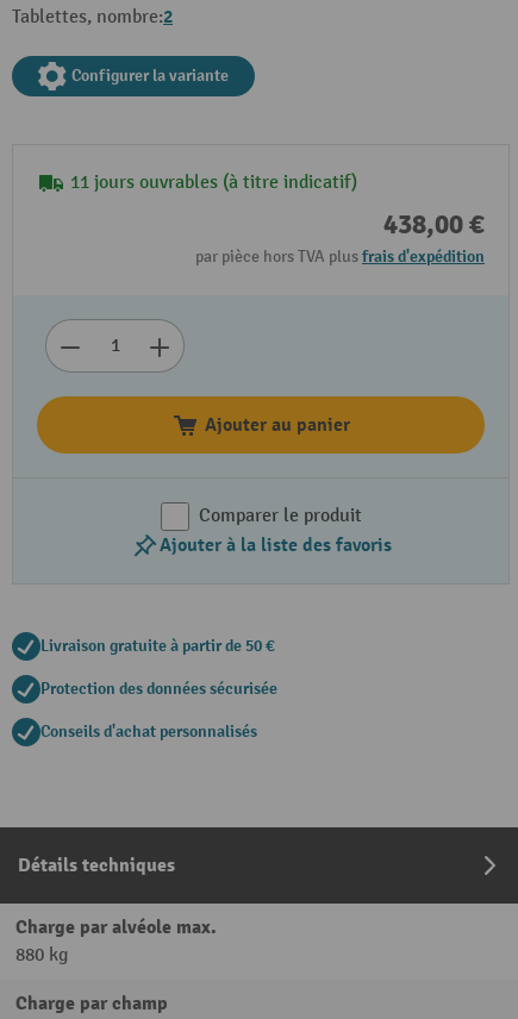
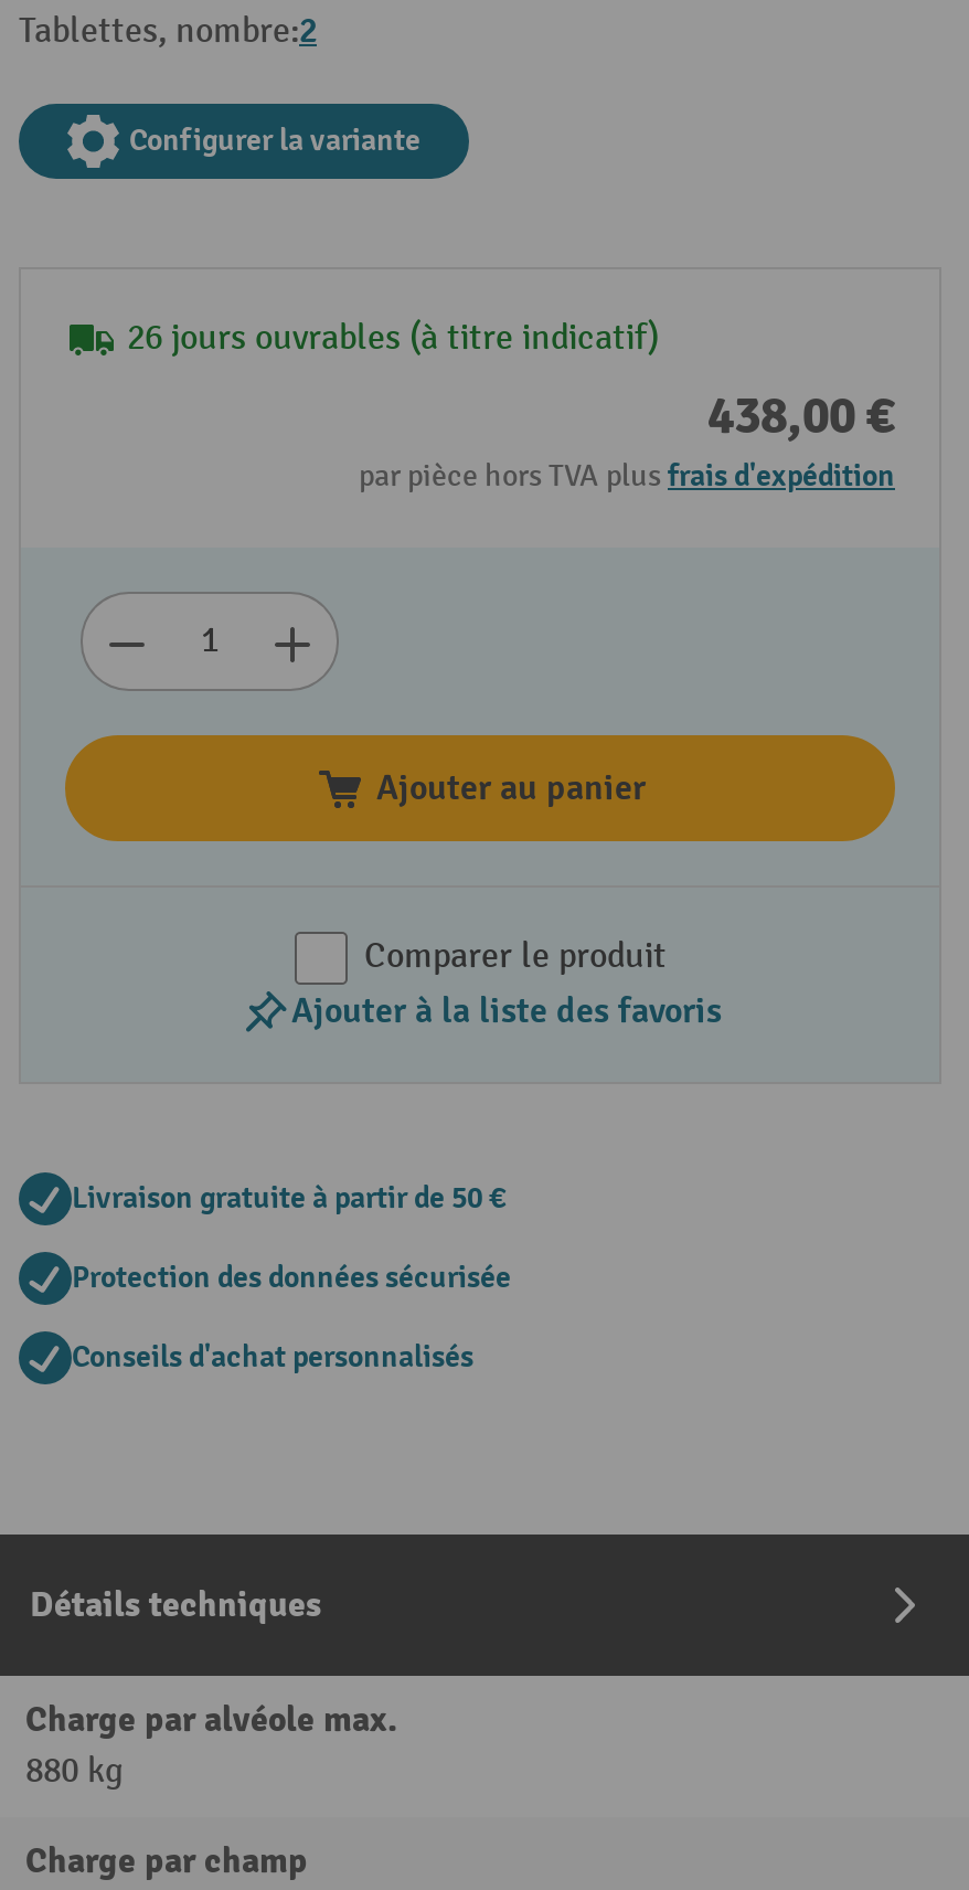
[70,171,357,194] 11 jours ouvrables (à titre indicatif) -> [127,318,659,360] 26 jours ouvrables (à titre indicatif)

